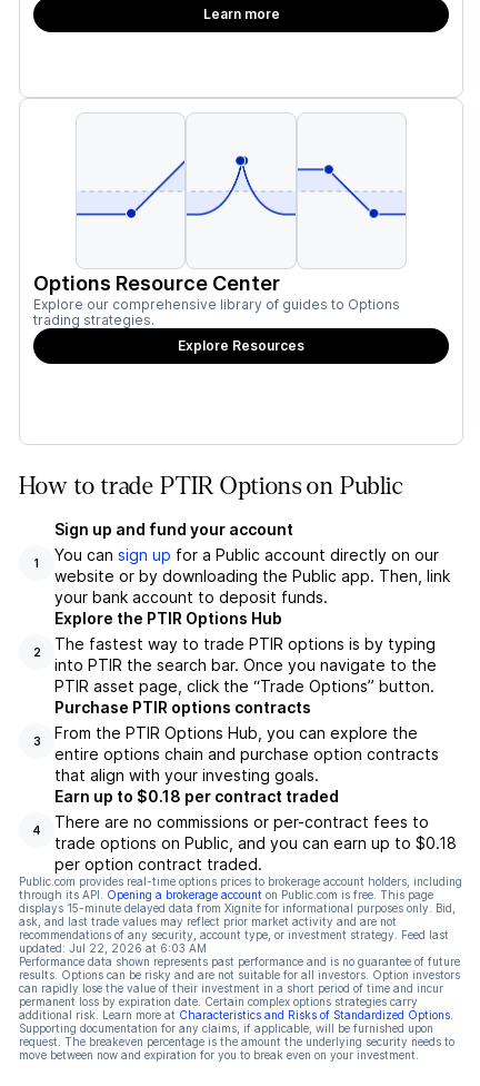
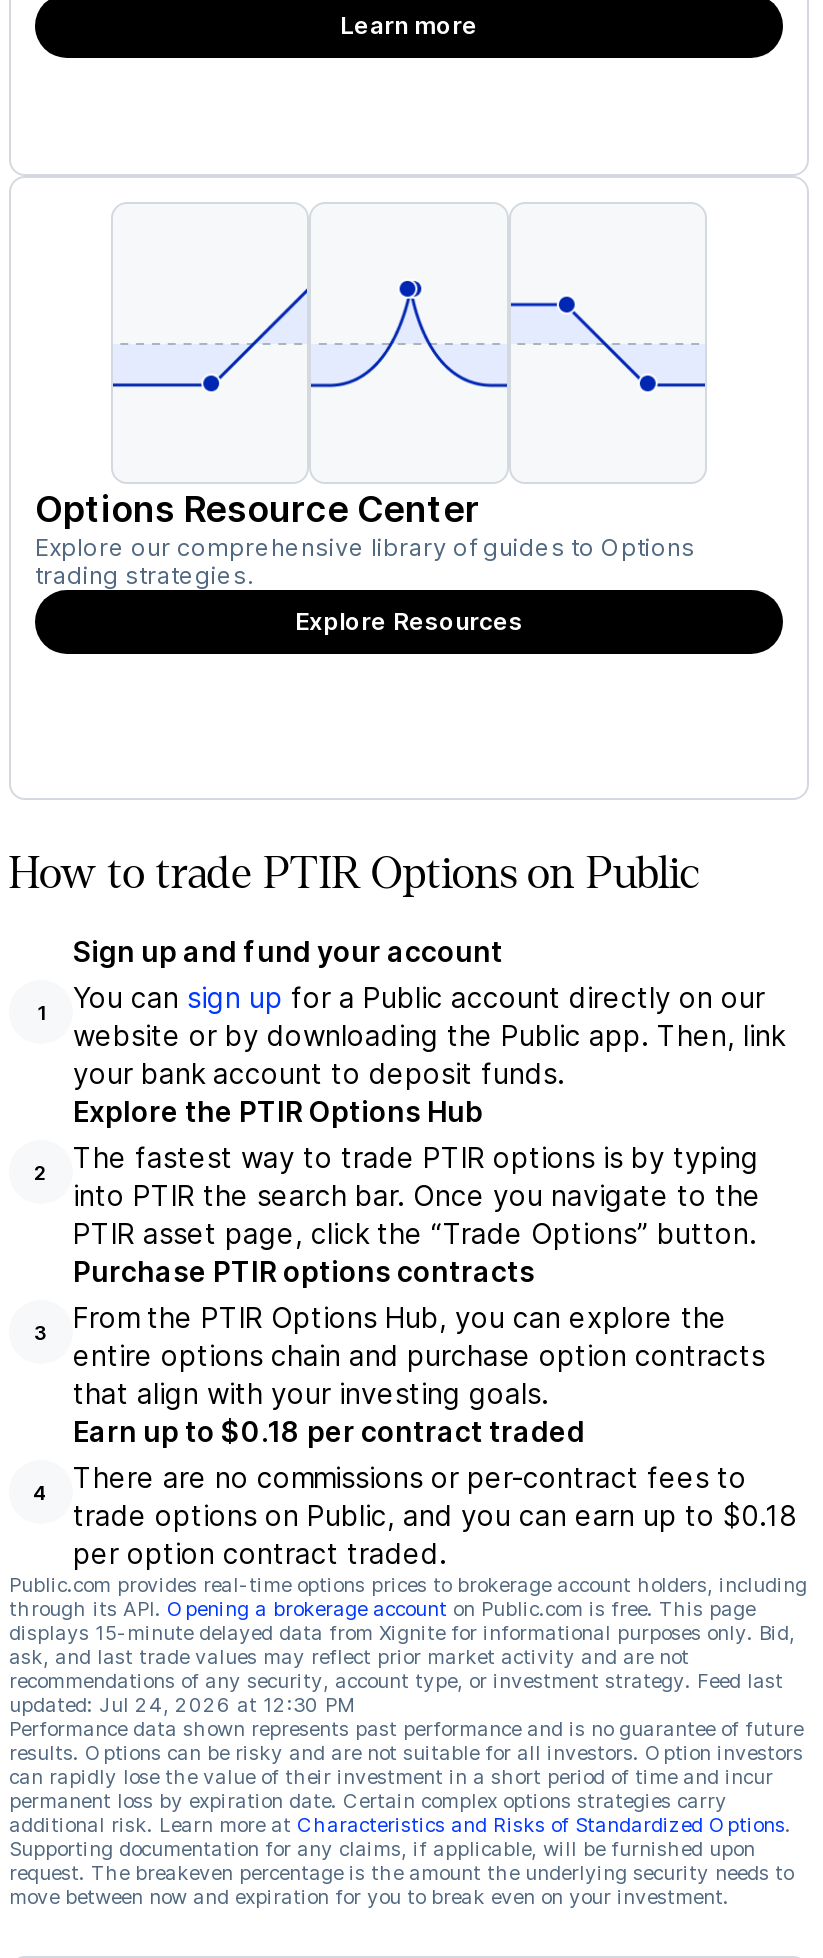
[19,941,207,955] updated: Jul 22, 2026 at 6:03 AM -> [9,1692,355,1716] updated: Jul 24, 2026 at 12:30 PM

